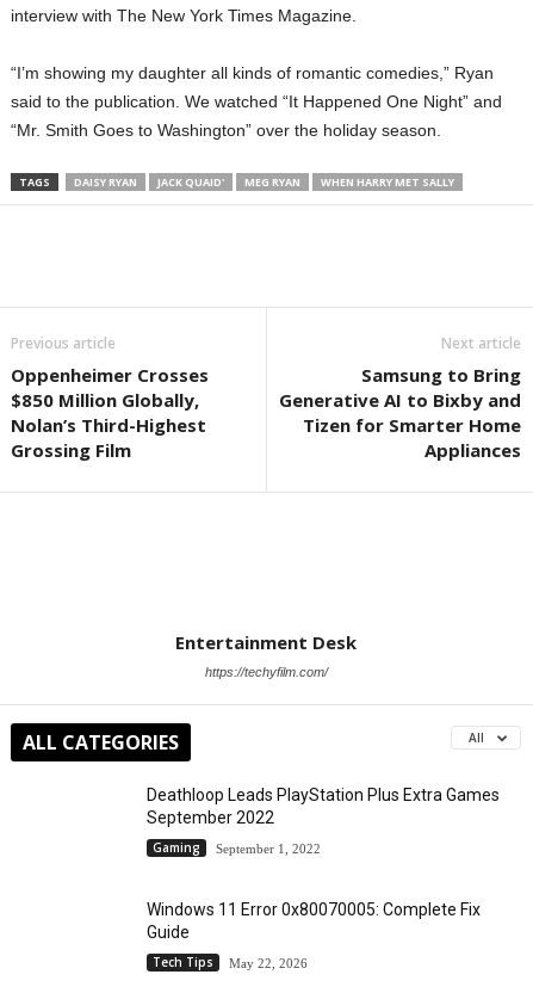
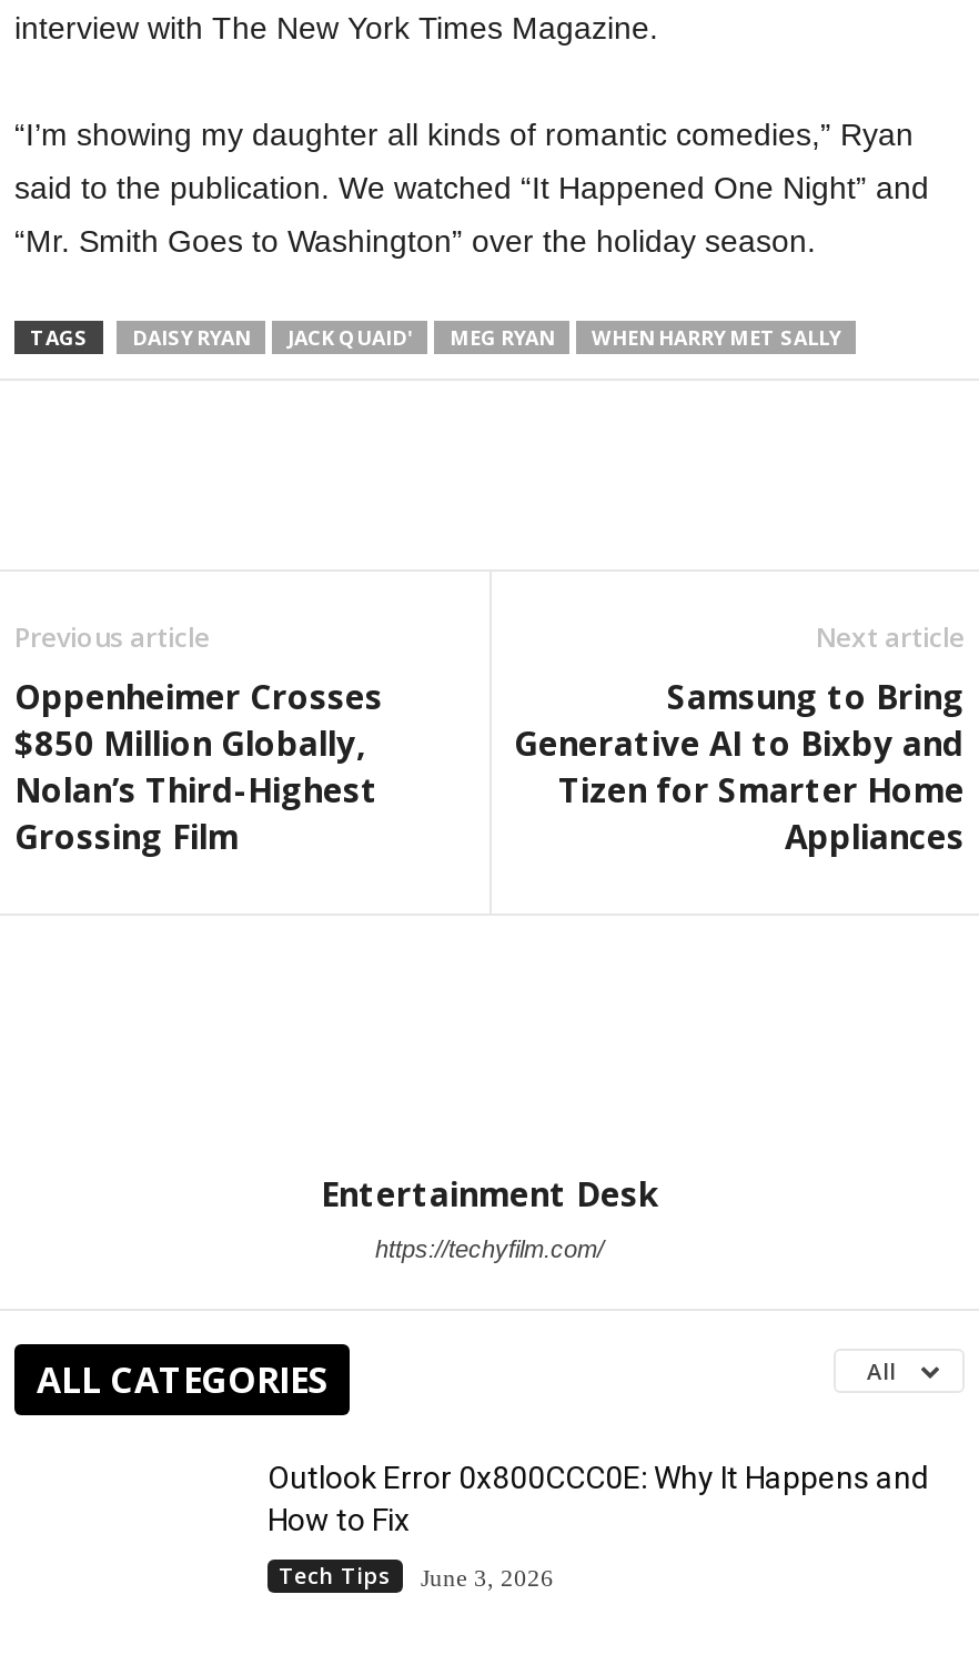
[147,785,500,941] Deathloop Leads PlayStation Plus Extra Games | September 2022 | Gaming | September 1, 2022 | Windows 11 Error 0x80070005: Complete Fix | Guide -> [268,1459,929,1537] Outlook Error 0x800CCC0E: Why It Happens and | How to Fix
[153,954,308,971] Tech Tips May 22, 2026 -> [279,1560,554,1591] Tech Tips June 3, 2026

